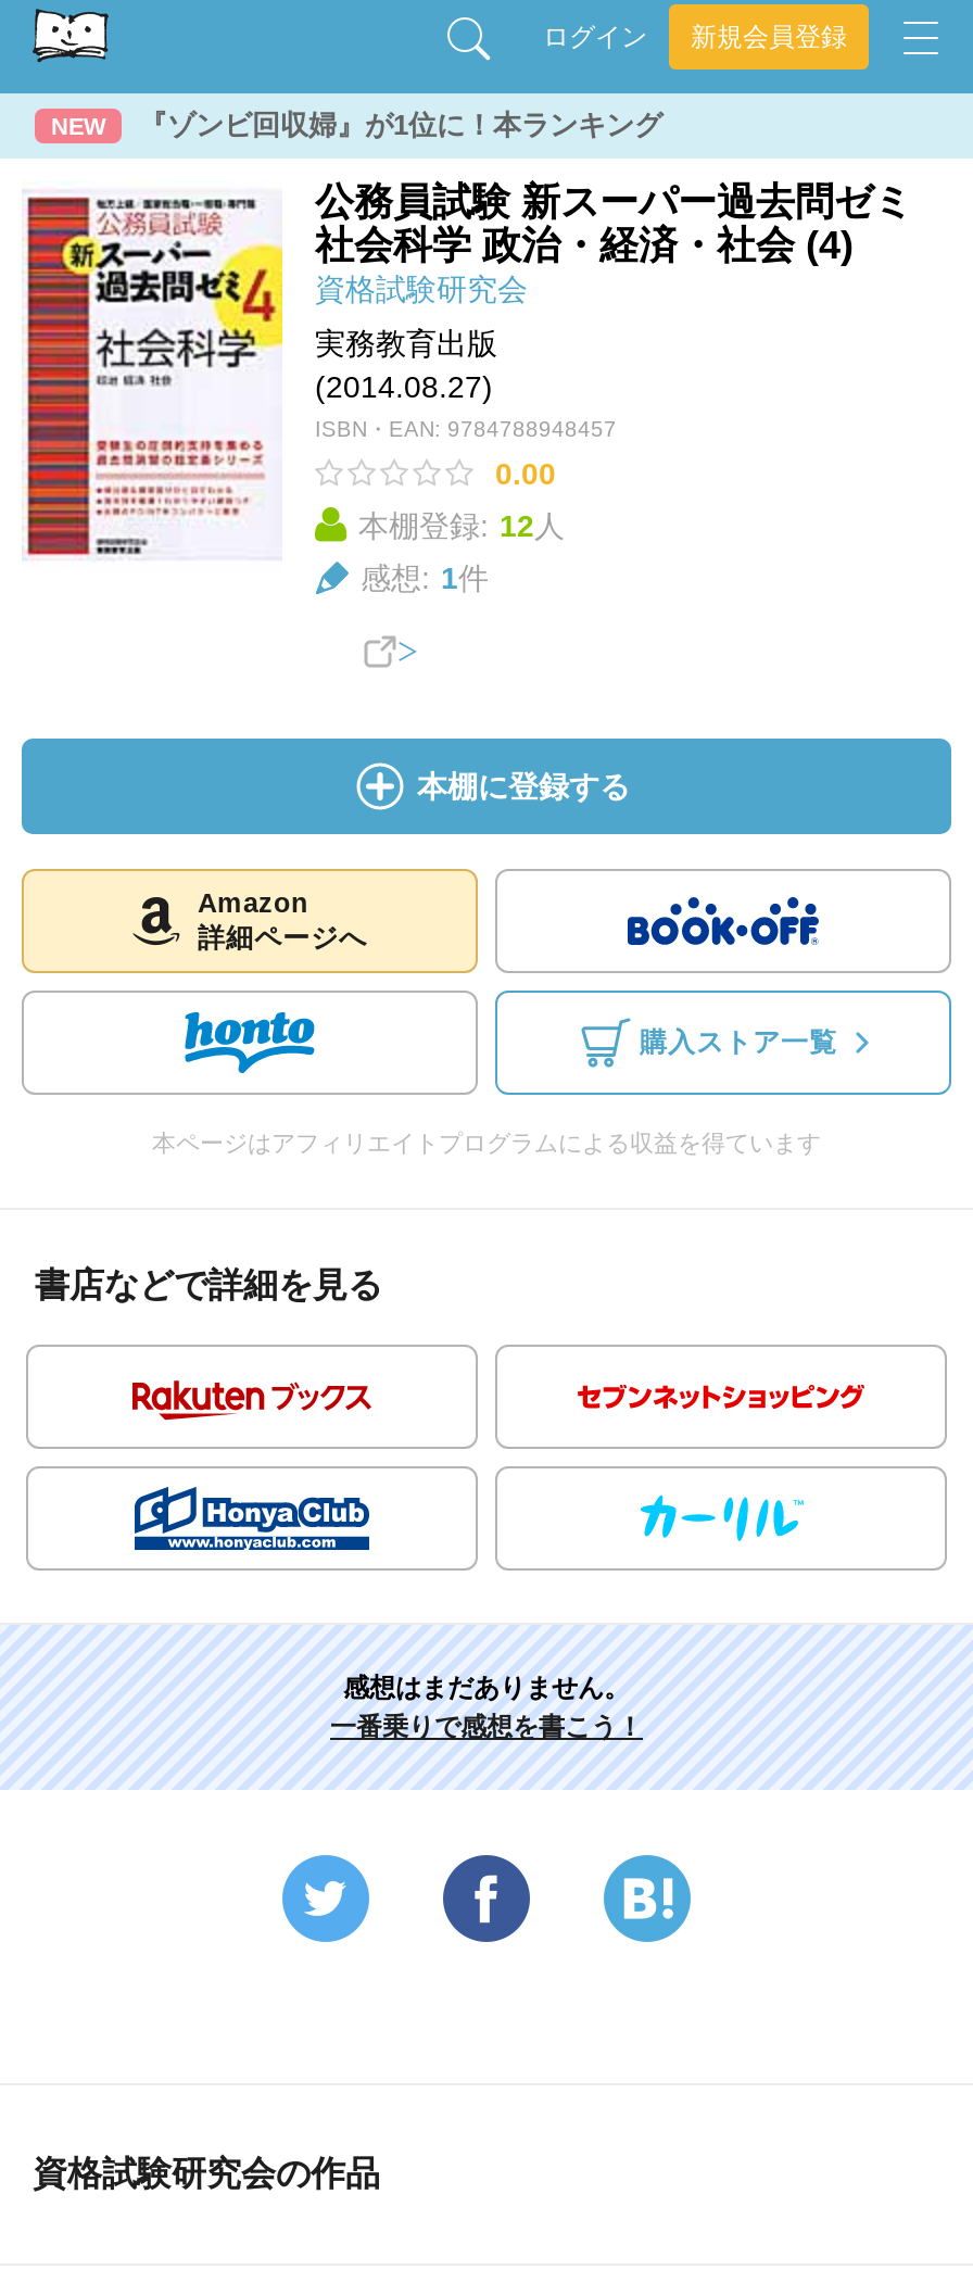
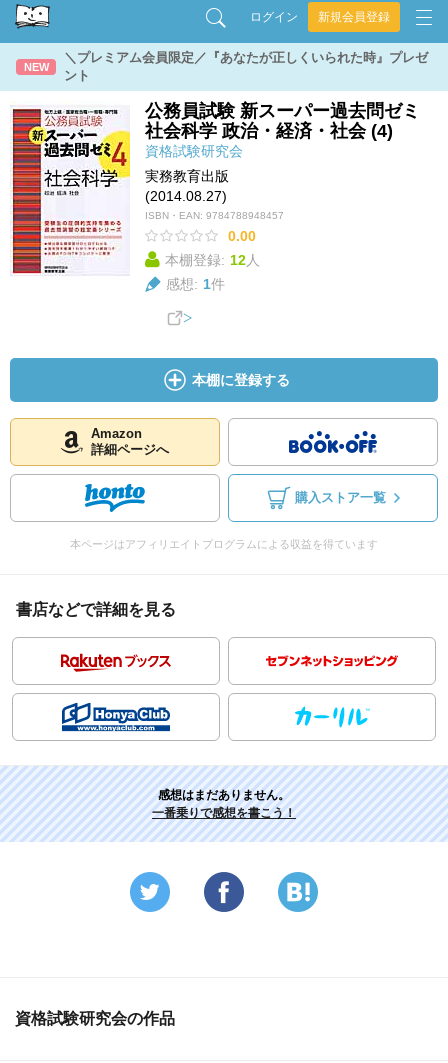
[139,109,662,141] 『ゾンビ回収婦』が1位に！本ランキング -> [64,50,428,83] ＼プレミアム会員限定／『あなたが正しくいられた時』プレゼ | ント

